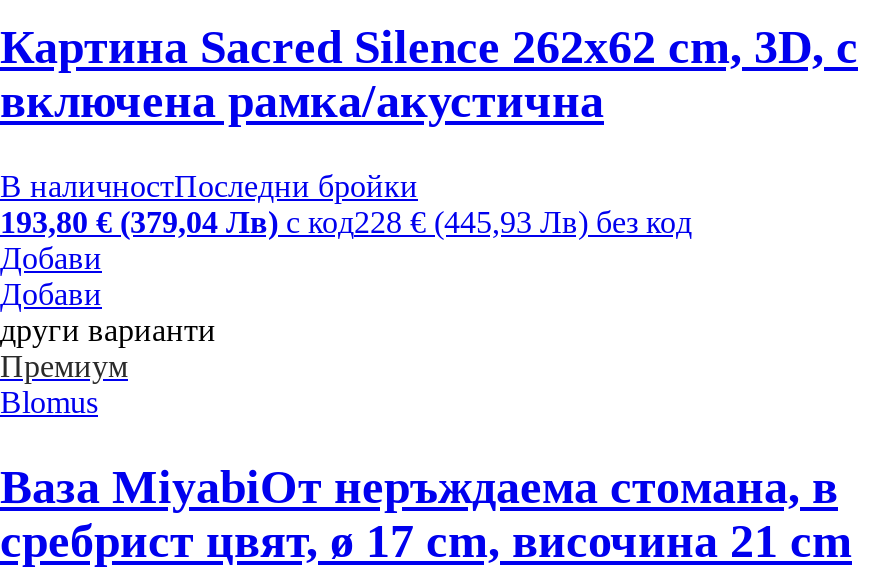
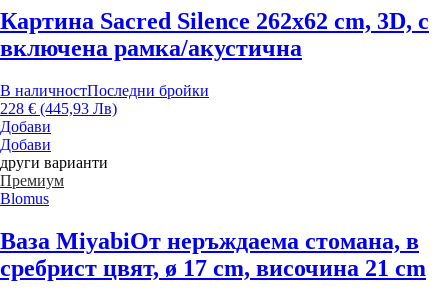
[0,205,692,239] 193,80 € (379,04 Лв) с код228 € (445,93 Лв) без код -> [0,100,117,117] 228 € (445,93 Лв)

